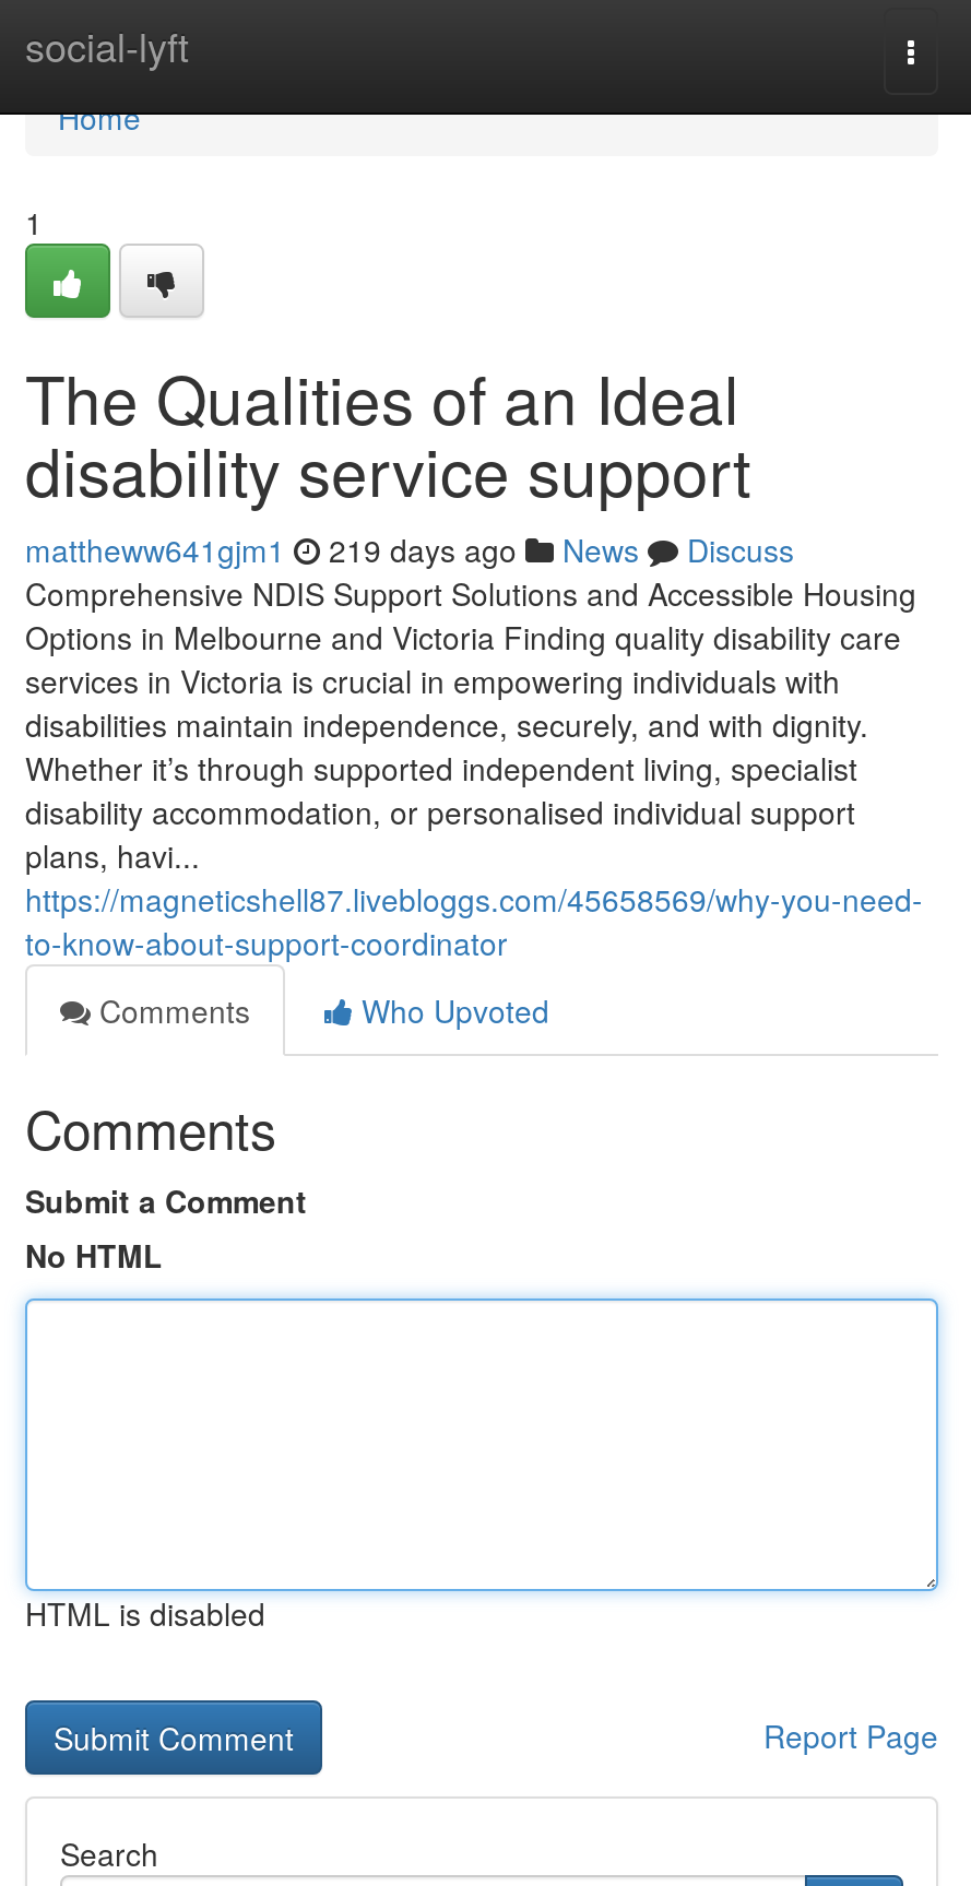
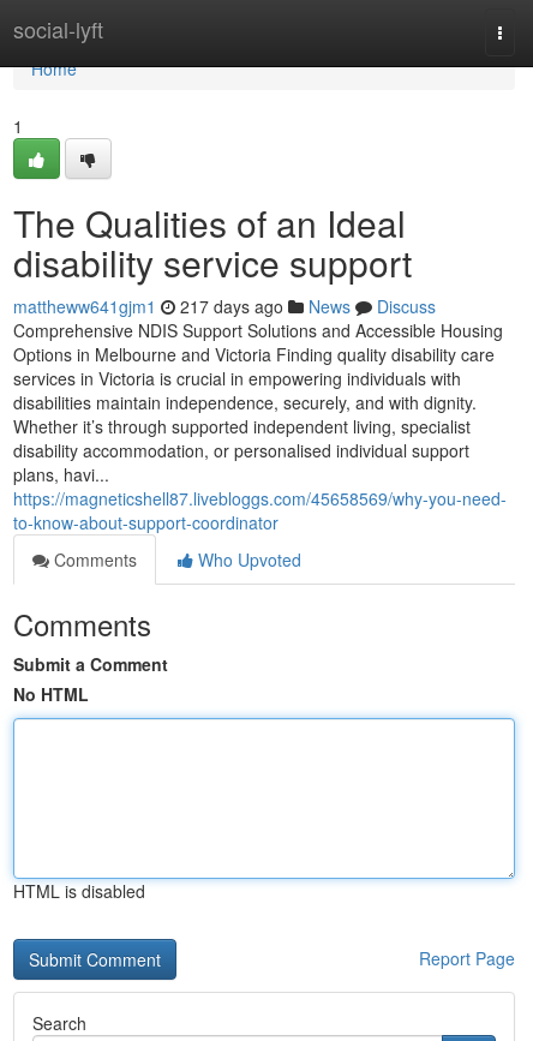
[25,527,794,571] mattheww641gjm1 219 days ago News Discuss -> [13,294,436,318] mattheww641gjm1 217 days ago News Discuss

